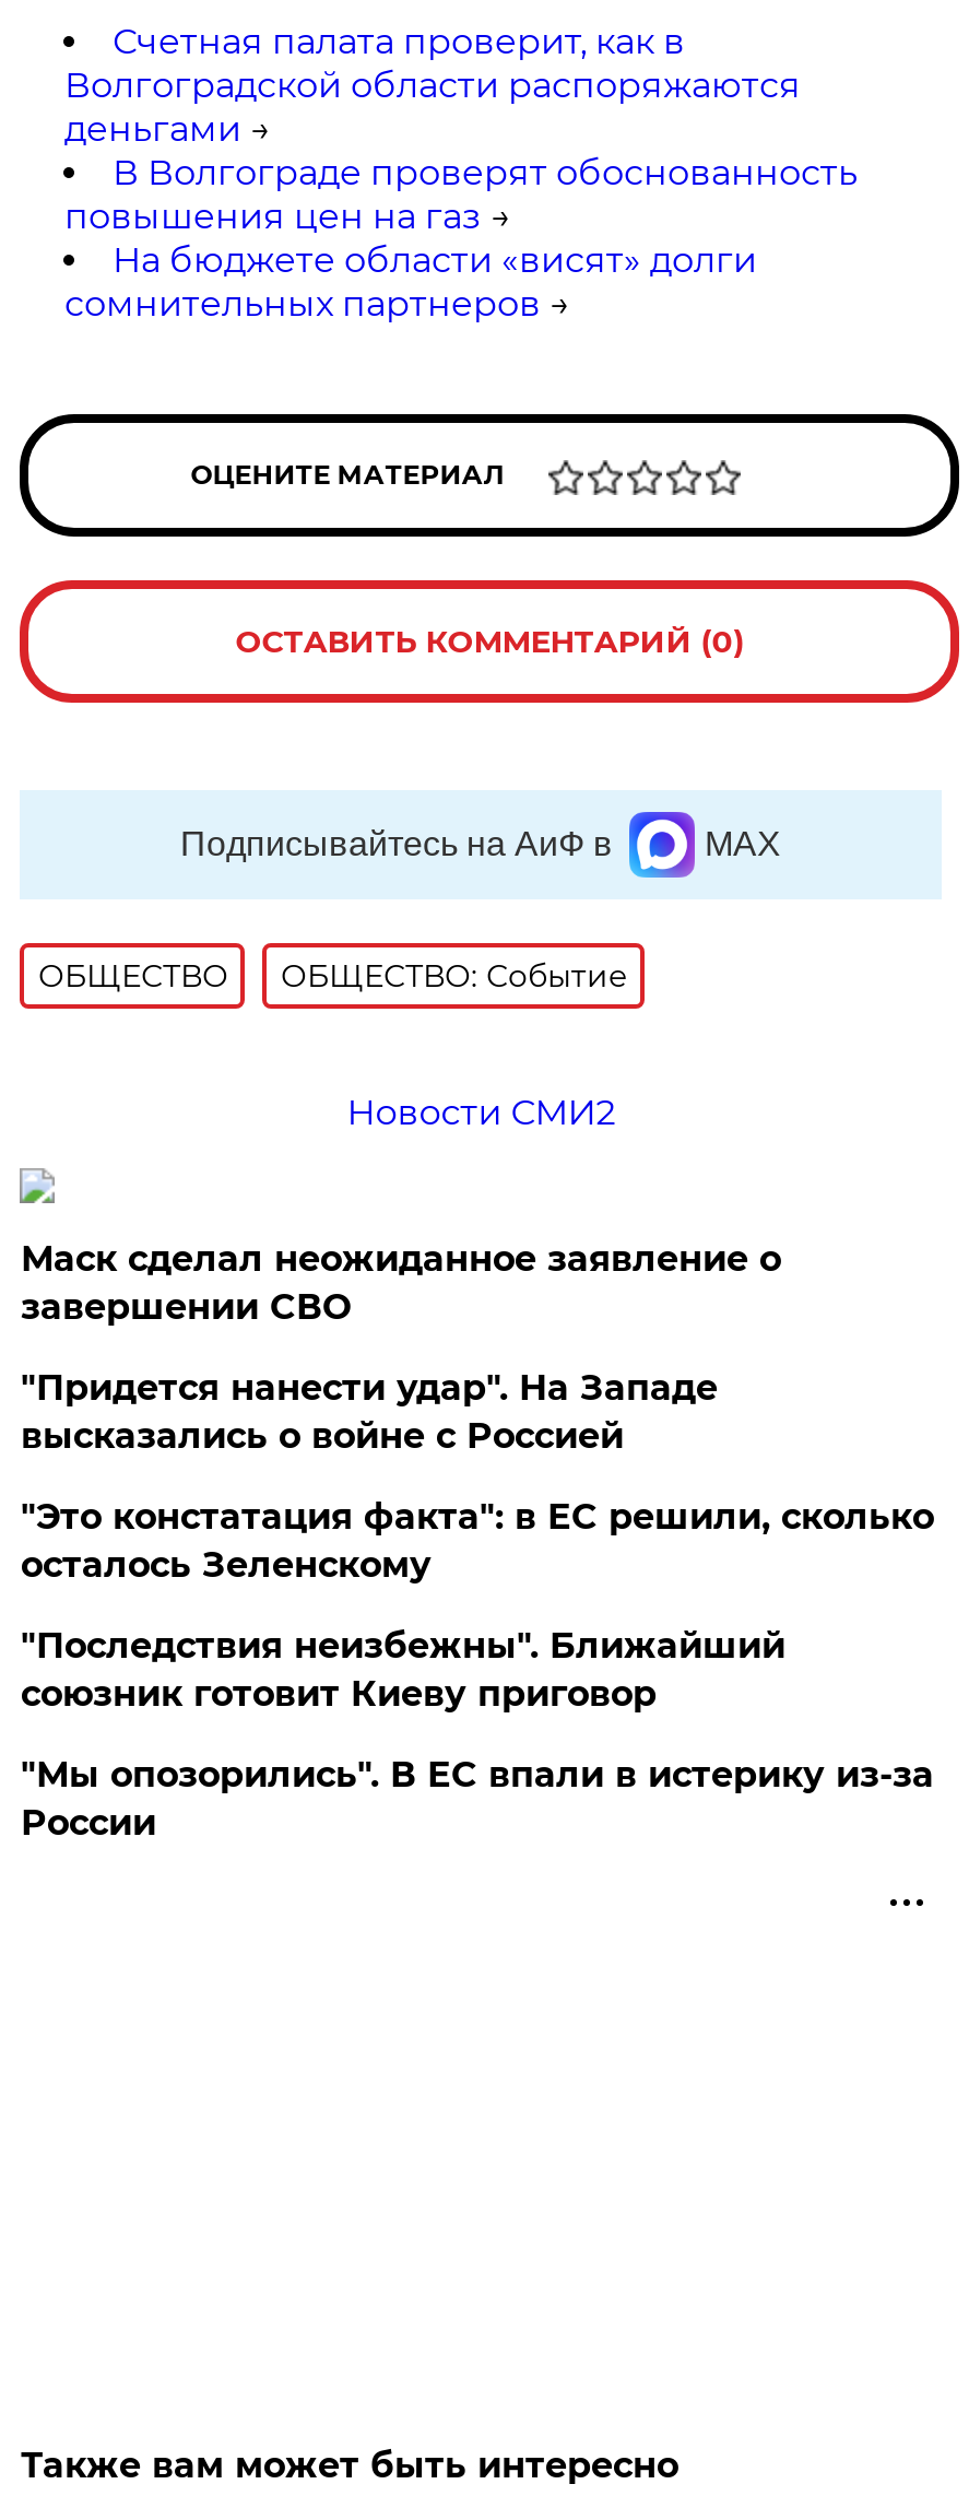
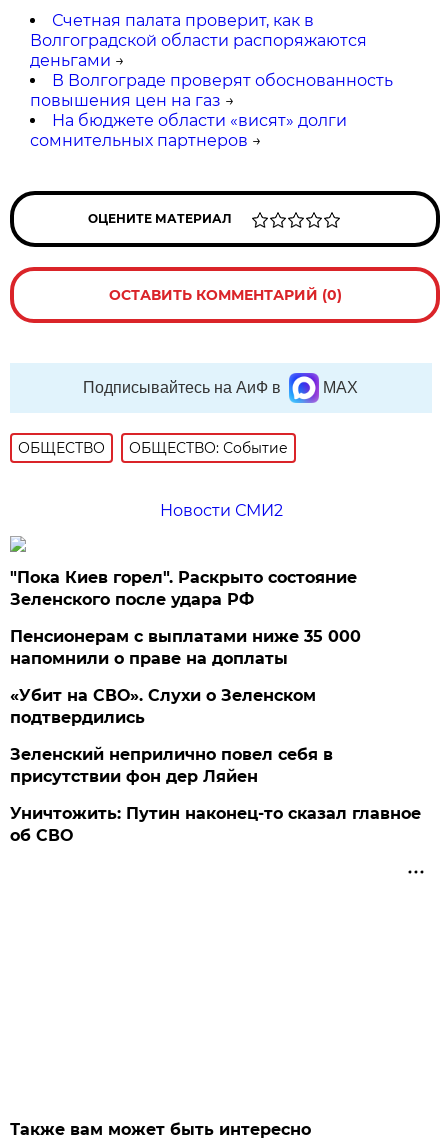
[21,1238,781,1328] Маск сделал неожиданное заявление о | завершении СВО -> [10,568,357,609] "Пока Киев горел". Раскрыто состояние | Зеленского после удара РФ
[21,1367,718,1457] "Придется нанести удар". На Западе | высказались о войне с Россией -> [10,627,361,668] Пенсионерам с выплатами ниже 35 000 | напомнили о праве на доплаты
[21,1496,934,1586] "Это констатация факта": в ЕС решили, сколько | осталось Зеленскому -> [10,686,316,727] «Убит на СВО». Слухи о Зеленском | подтвердились
[21,1625,785,1715] "Последствия неизбежны". Ближайший | союзник готовит Киеву приговор -> [10,745,333,786] Зеленский неприлично повел cебя в | присутствии фон дер Ляйен
[21,1754,934,1844] "Мы опозорились". В ЕС впали в истерику из-за | России -> [10,804,421,845] Уничтожить: Путин наконец-то сказал главное | об СВО

